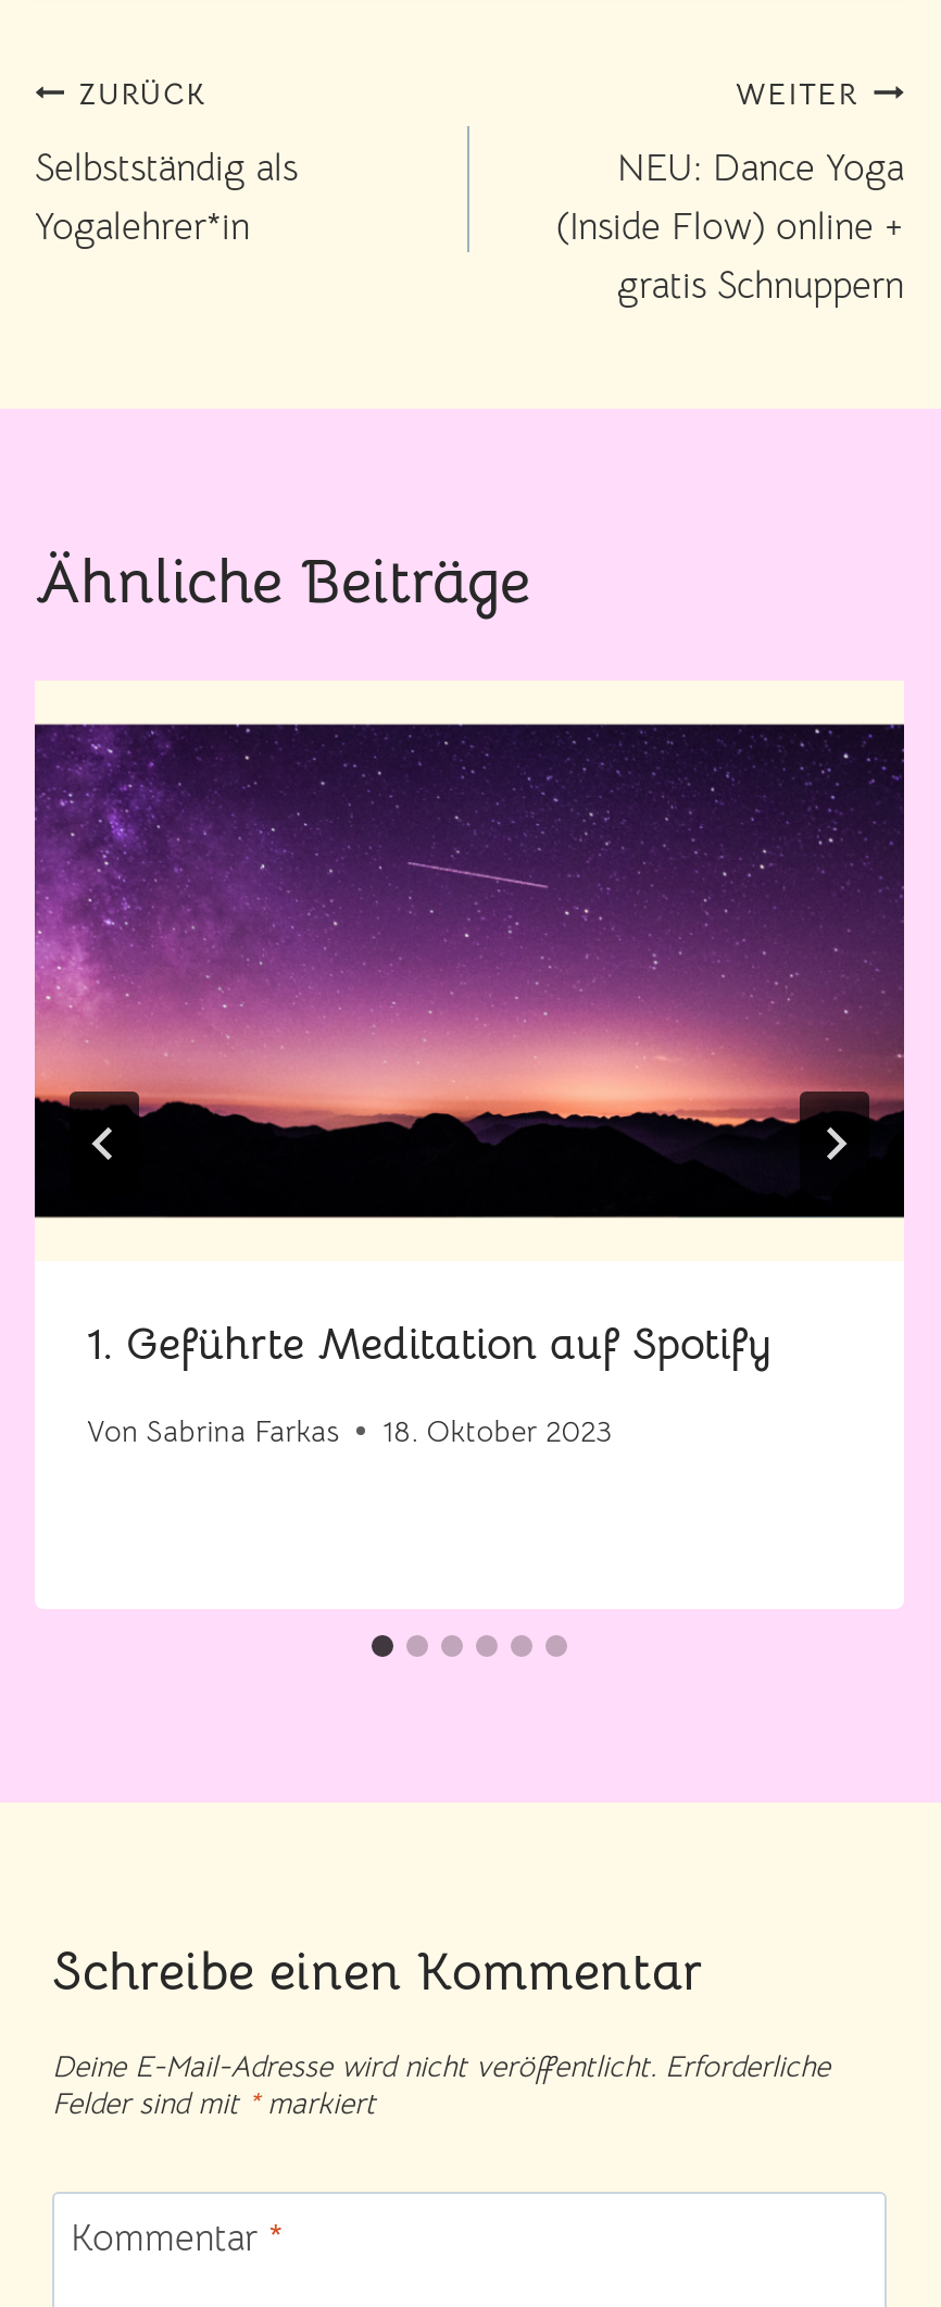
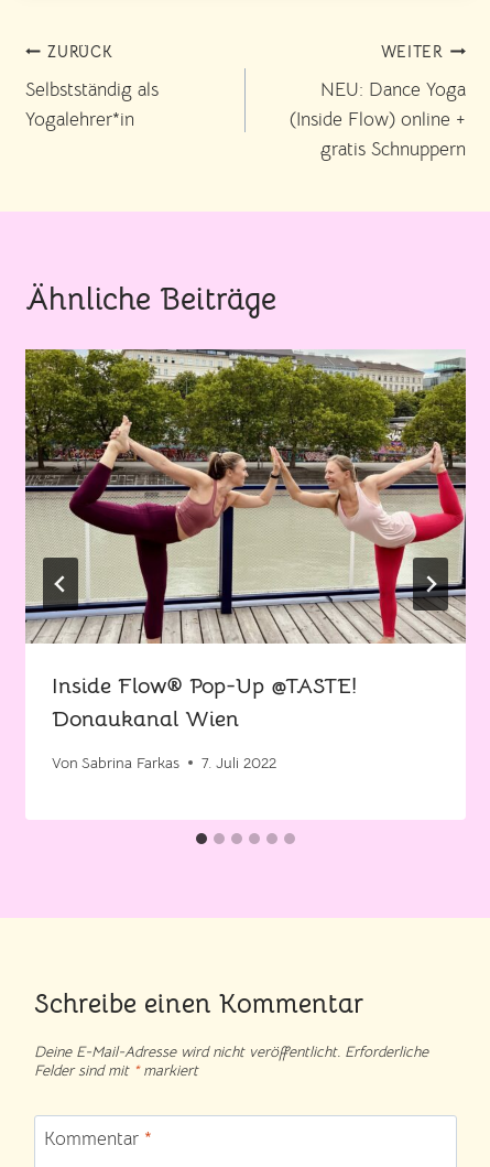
[33,681,906,1222] [image] -> [24,348,467,645] [image]
[87,1317,771,1372] 1. Geführte Meditation auf Spotify -> [52,672,357,733] Inside Flow® Pop-Up @TASTE! | Donaukanal Wien
[87,1412,611,1449] Von Sabrina Farkas 18. Oktober 2023 -> [52,753,277,772] Von Sabrina Farkas 7. Juli 2022
moved [87,1412,339,1449] -> [52,753,180,772]: Von Sabrina Farkas

